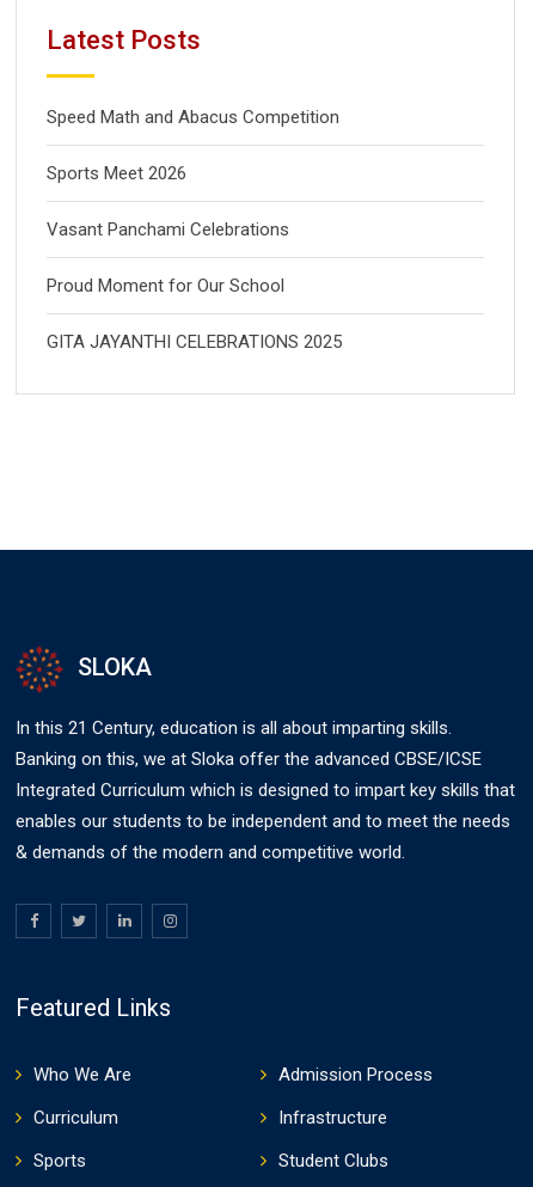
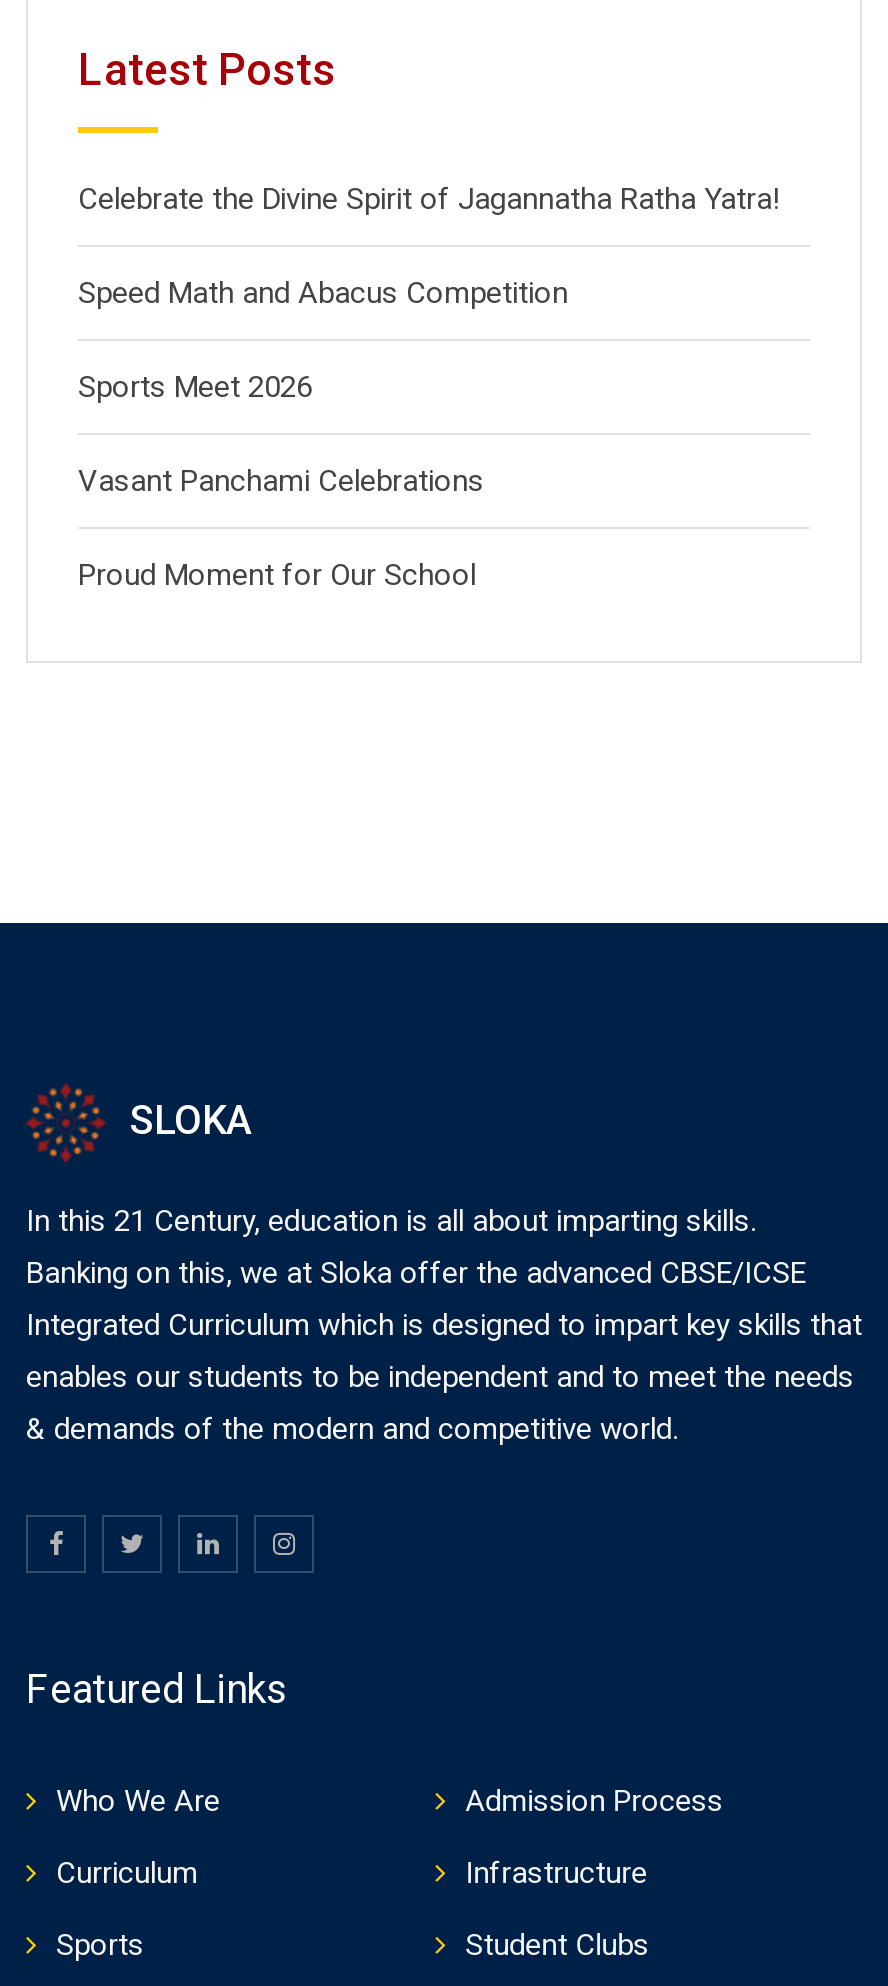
none -> [78,181,780,217] Celebrate the Divine Spirit of Jagannatha Ratha Yatra!
moved [47,106,339,296] -> [78,275,568,593]: Speed Math and Abacus Competition | Sports Meet 2026 | Vasant Panchami Celebrations | Proud Moment for Our School
[47,331,342,353] GITA JAYANTHI CELEBRATIONS 2025 -> none

